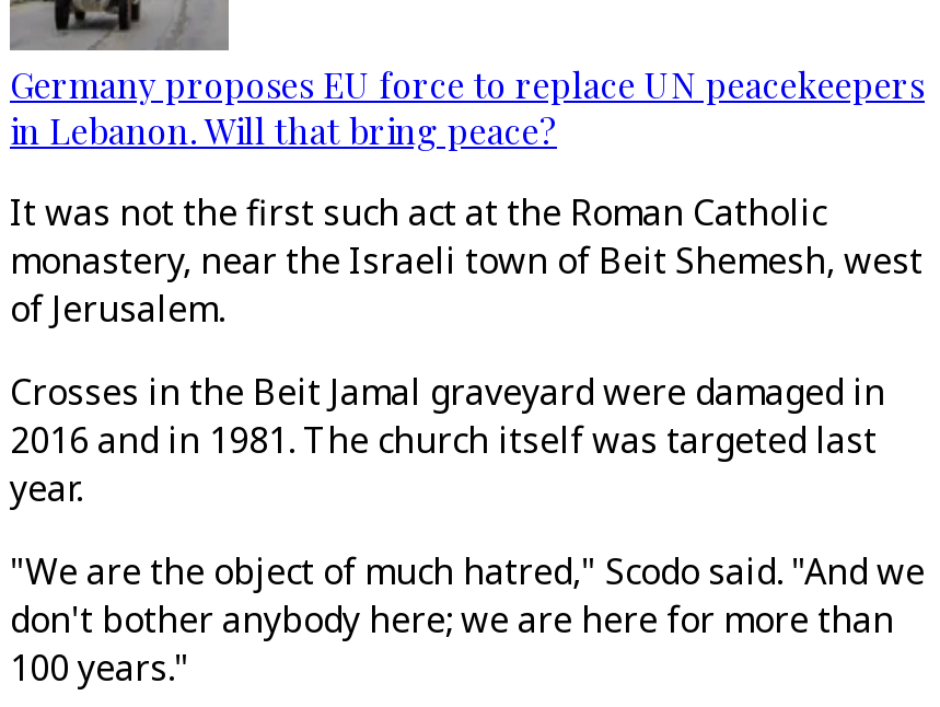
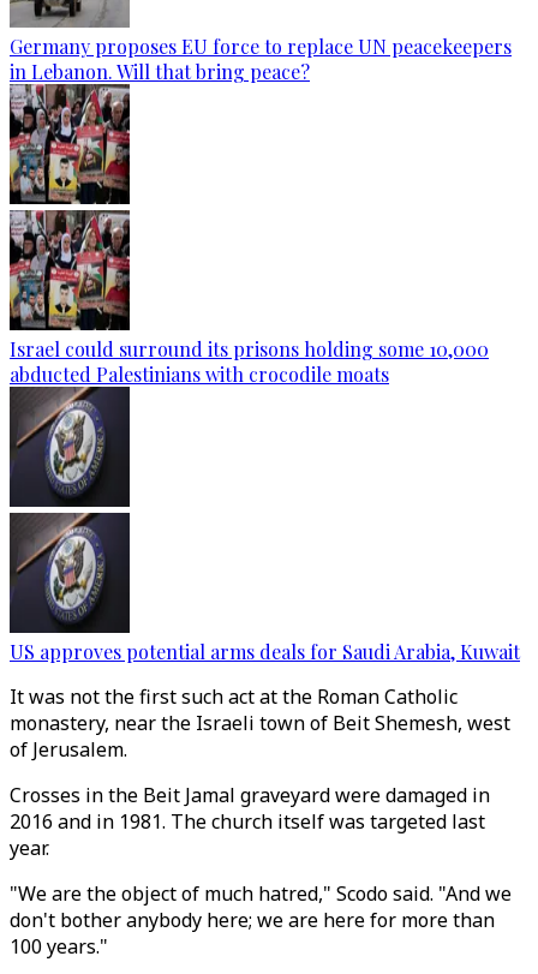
none -> [8,88,489,387] [image] | Israel could surround its prisons holding some 10,000 | abducted Palestinians with crocodile moats
none -> [8,396,520,664] [image] | US approves potential arms deals for Saudi Arabia, Kuwait

